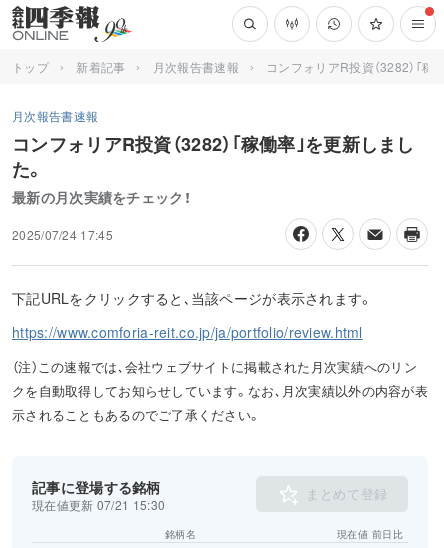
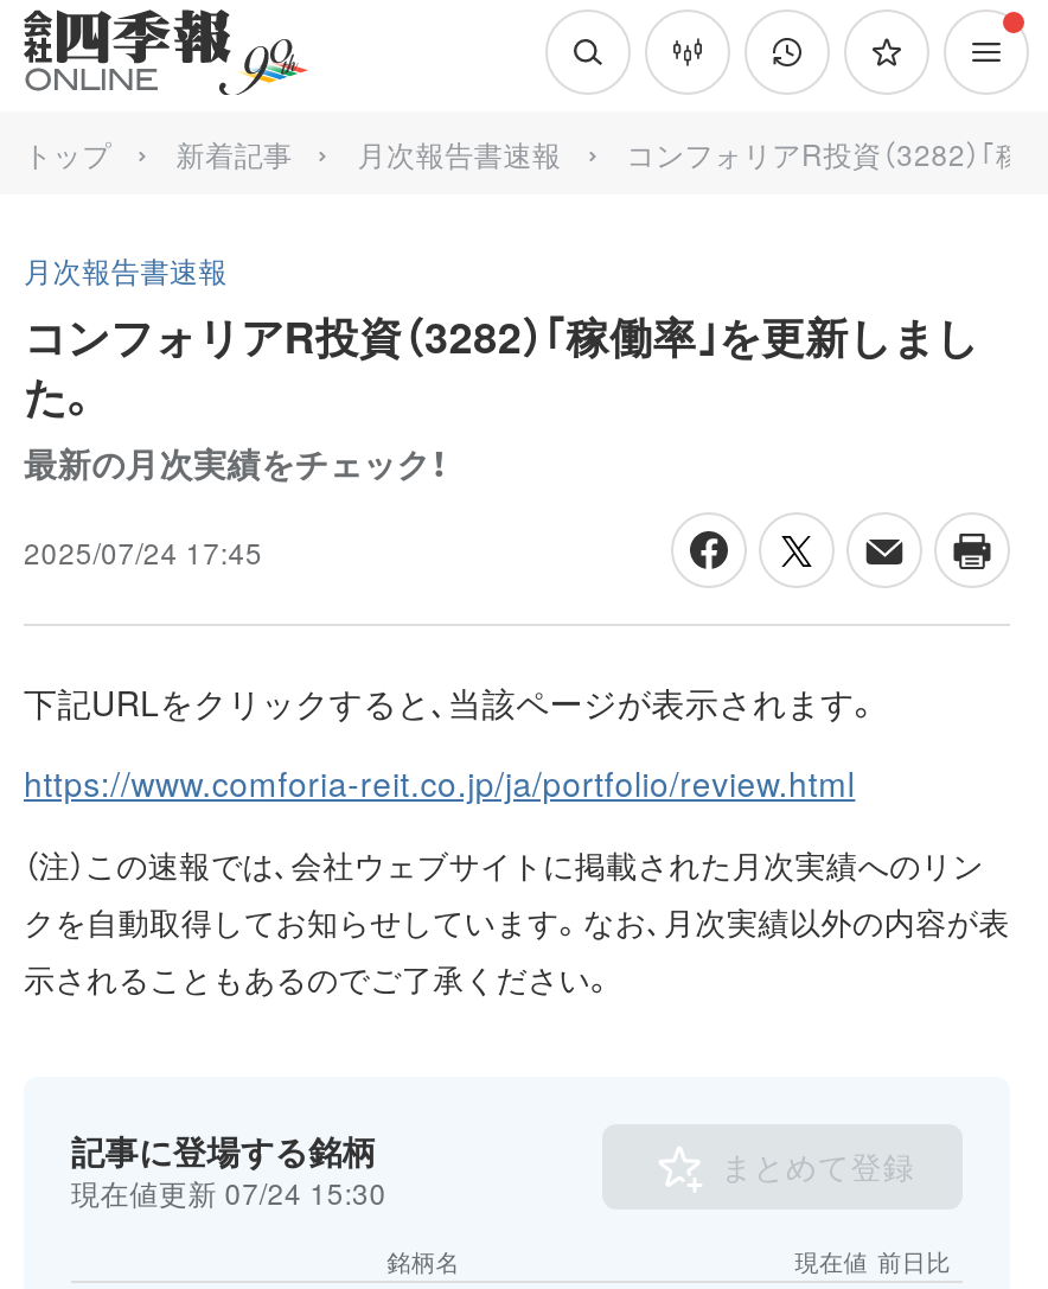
[32,496,165,513] 現在値更新 07/21 15:30 -> [71,1171,387,1211] 現在値更新 07/24 15:30

